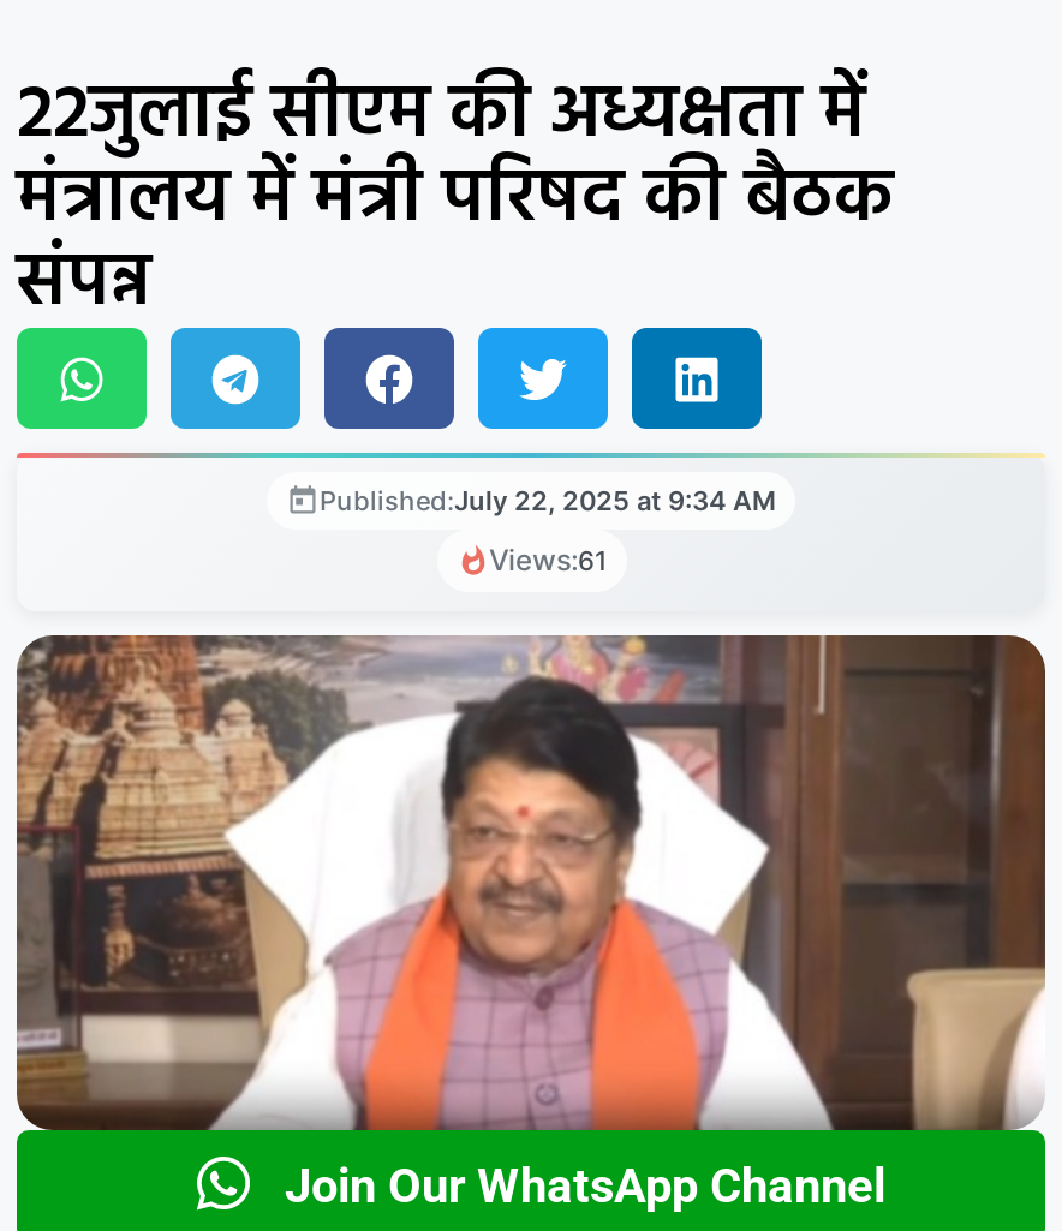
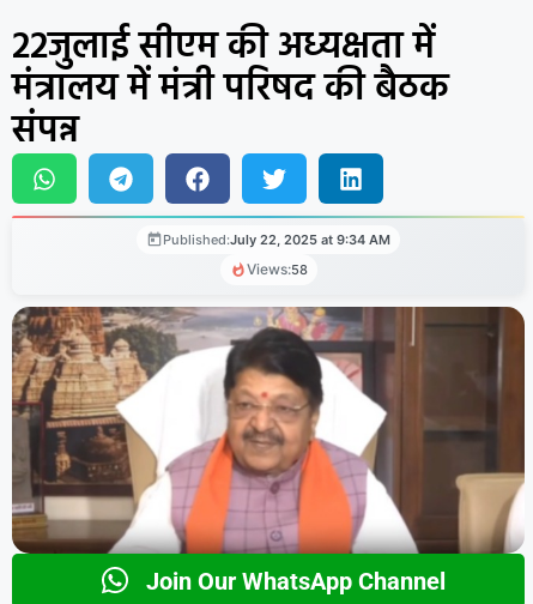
[489,543,607,579] Views:61 -> [246,261,307,279] Views:58

